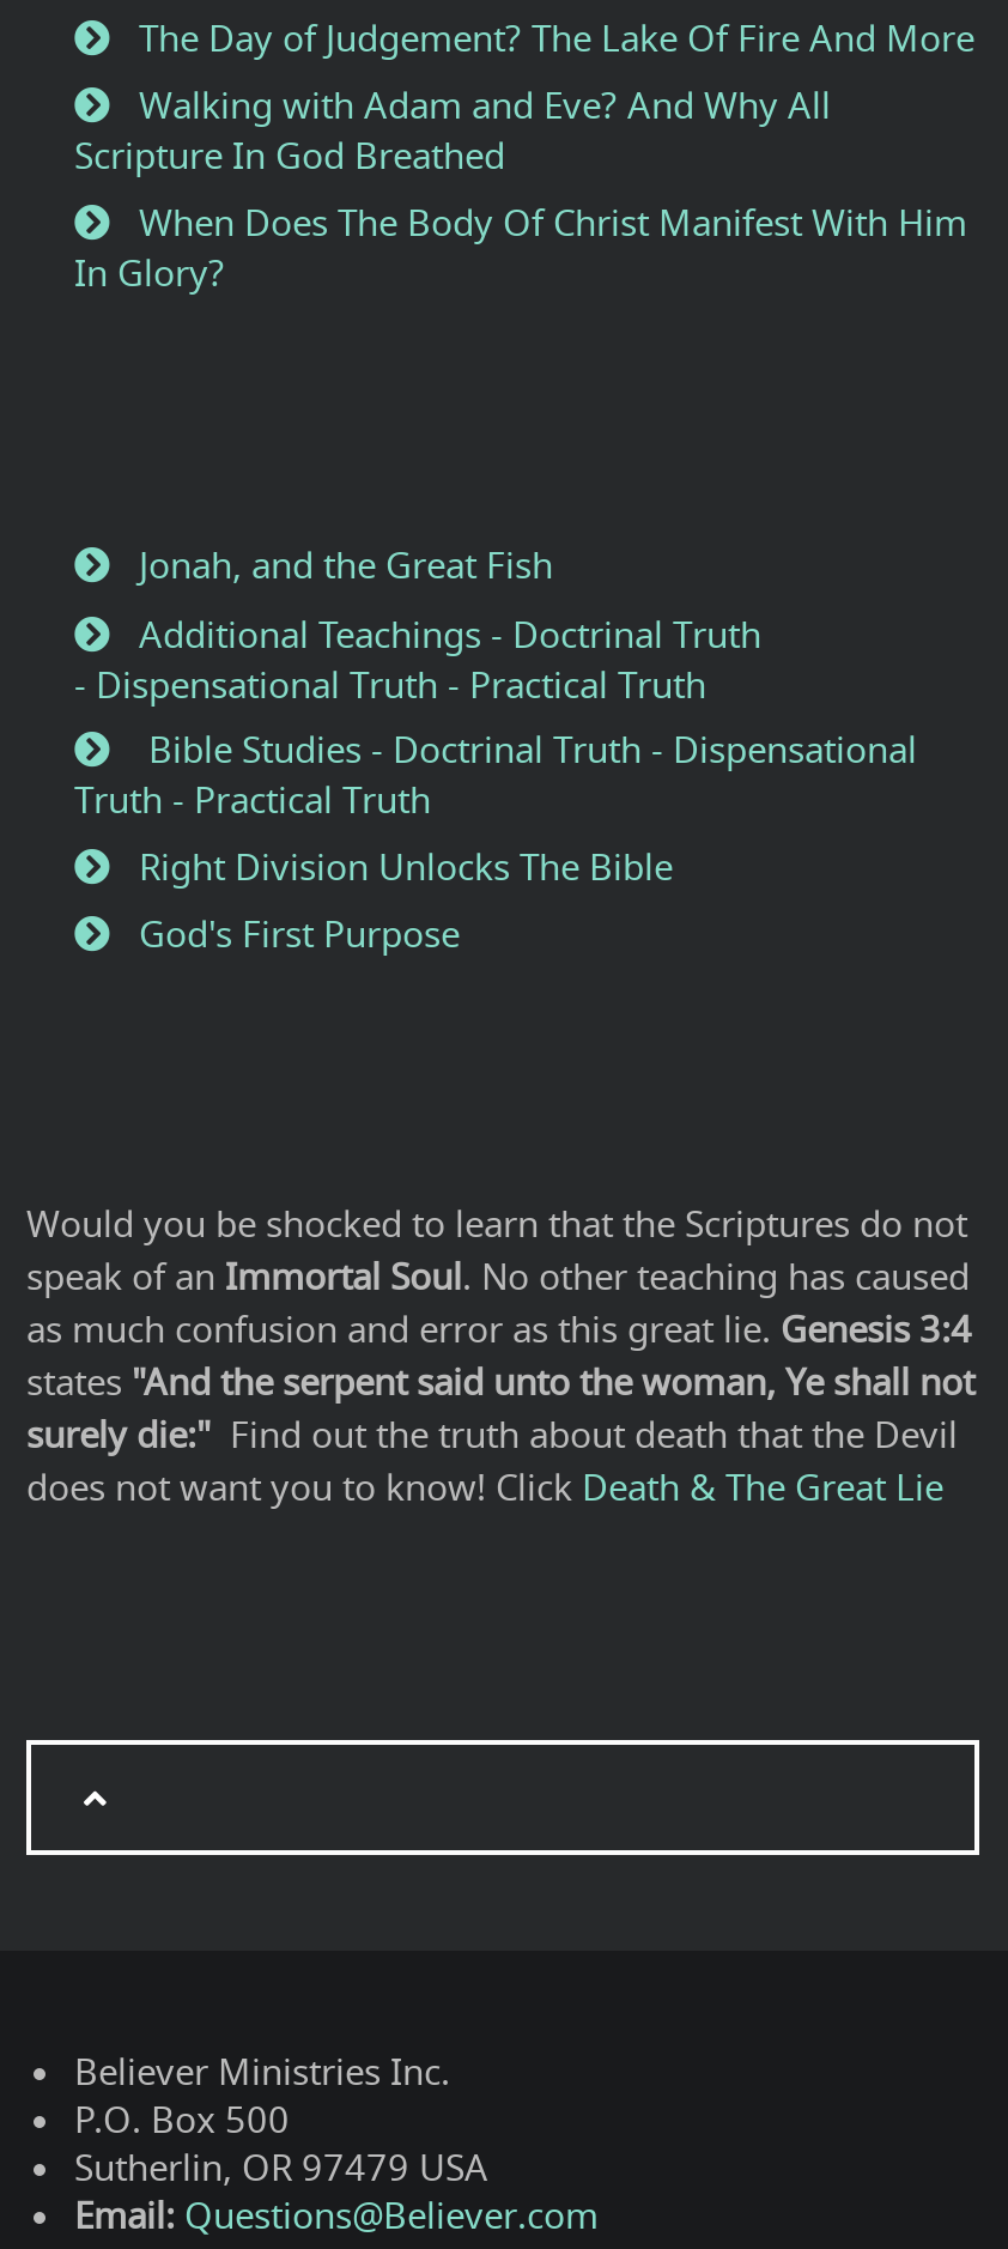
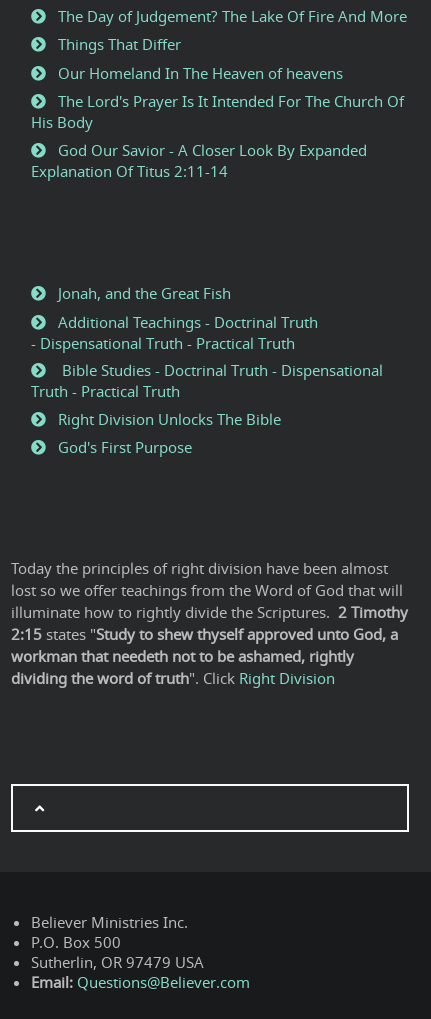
[74,81,967,296] Walking with Adam and Eve? And Why All | Scripture In God Breathed | When Does The Body Of Christ Manifest With Him | In Glory? -> [31,34,404,181] Things That Differ | Our Homeland In The Heaven of heavens | The Lord's Prayer Is It Intended For The Church Of | His Body | God Our Savior - A Closer Look By Expanded | Explanation Of Titus 2:11-14
[26,1199,974,1511] Would you be shocked to learn that the Scriptures do not | speak of an Immortal Soul. No other teaching has caused | as much confusion and error as this great lie. Genesis 3:4 | states "And the serpent said unto the woman, Ye shall not | surely die:" Find out the truth about death that the Devil | does not want you to know! Click Death & The Great Lie -> [11,558,408,688] Today the principles of right division have been almost | lost so we offer teachings from the Word of God that will | illuminate how to rightly divide the Scriptures. 2 Timothy | 2:15 states "Study to shew thyself approved unto God, a | workman that needeth not to be ashamed, rightly | dividing the word of truth". Click Right Division

